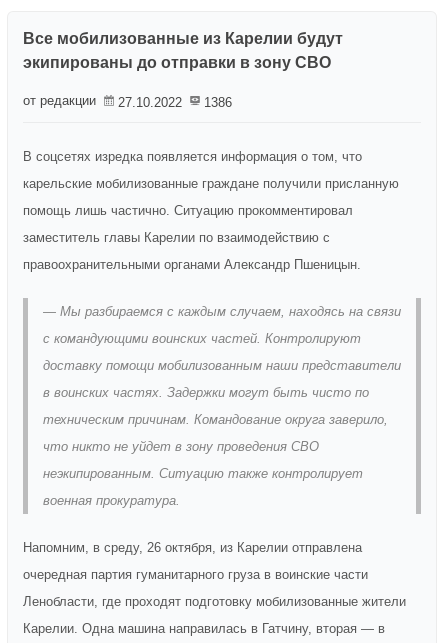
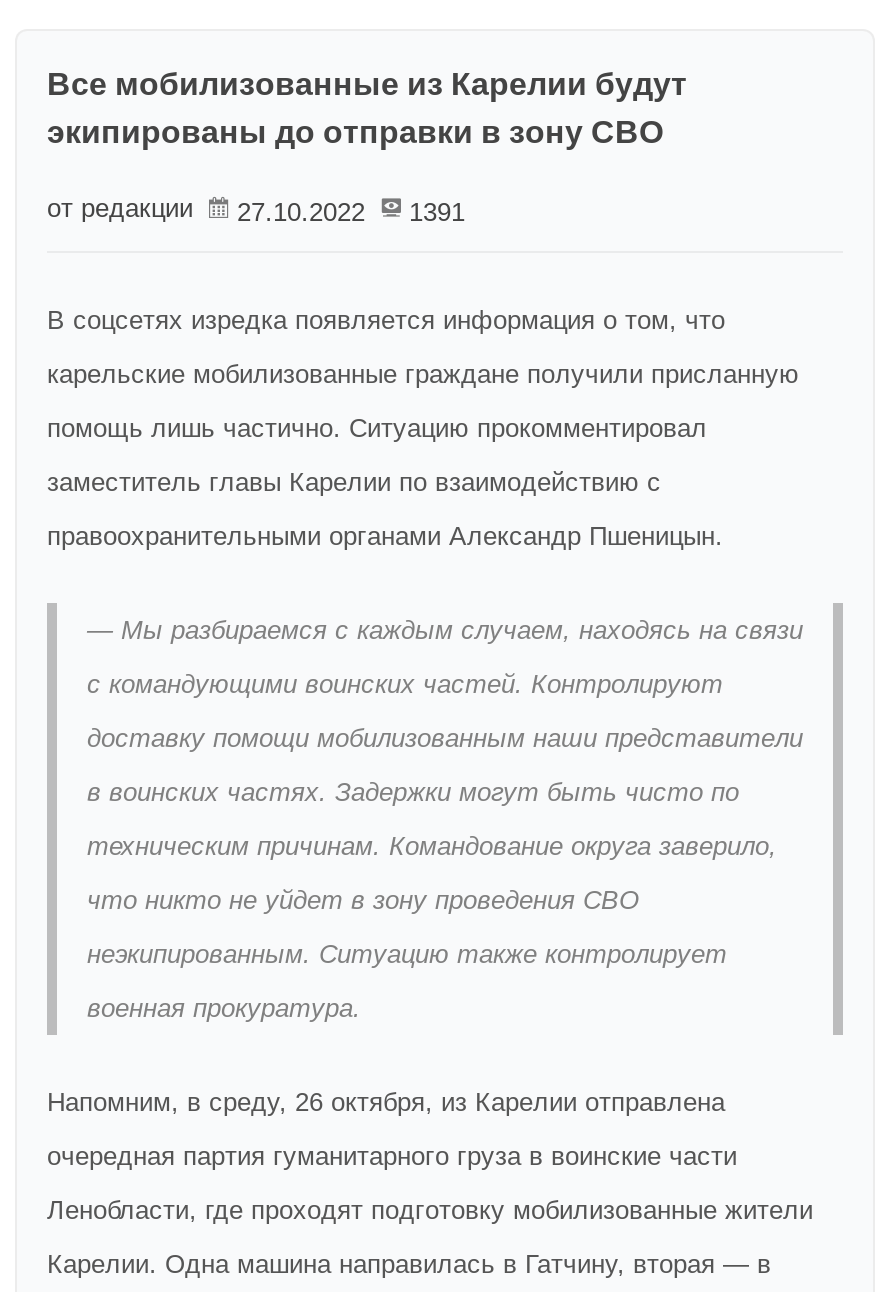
[23,93,232,110] от редакции 27.10.2022 1386 -> [47,193,465,227] от редакции 27.10.2022 1391

